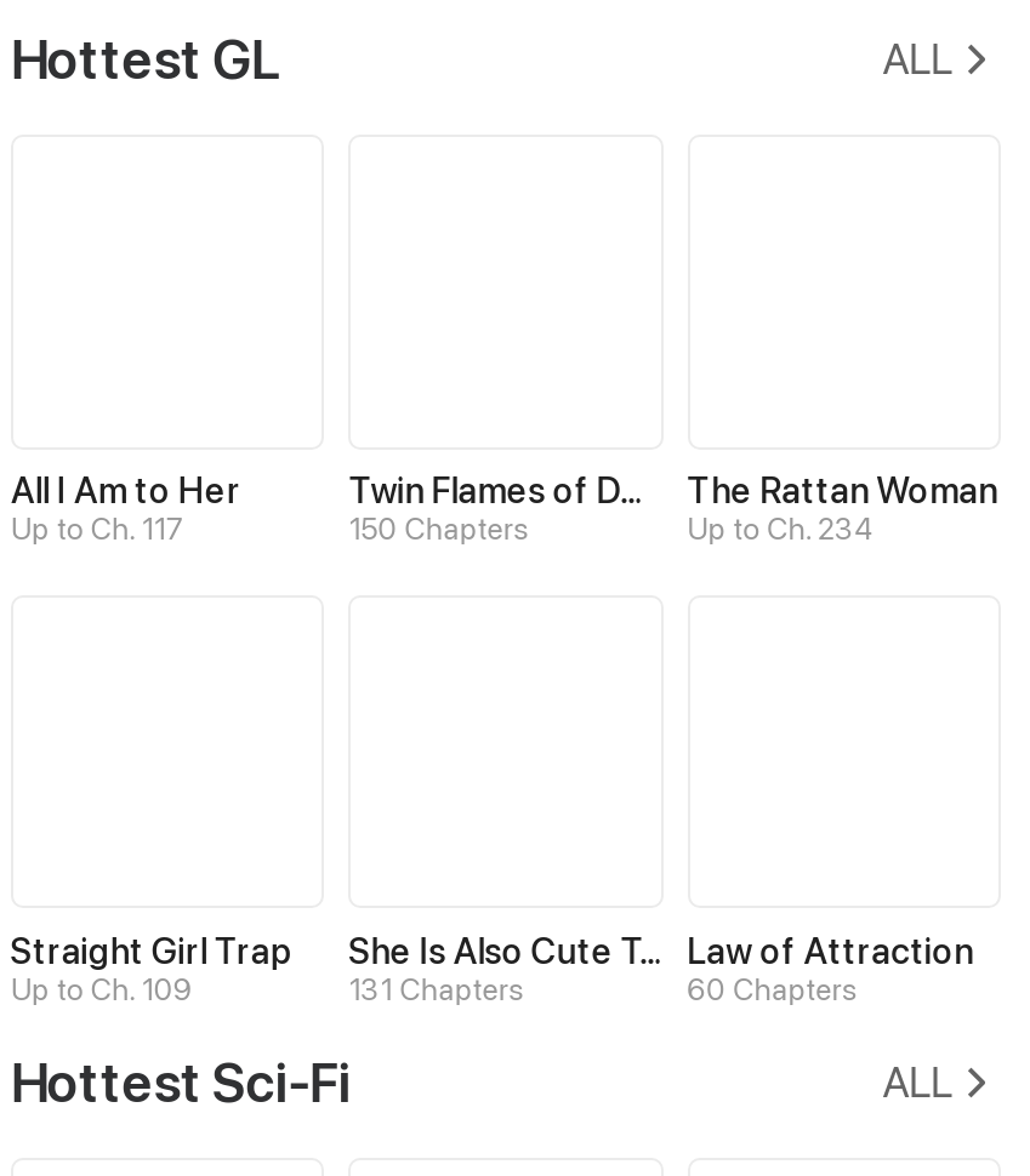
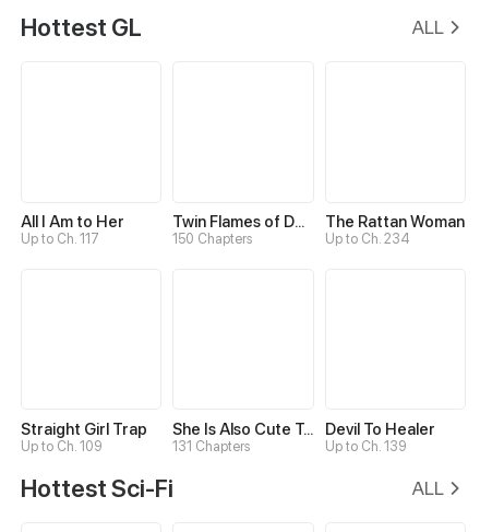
[687,929,973,1007] Law of Attraction | 60 Chapters -> [325,419,435,454] Devil To Healer | Up to Ch. 139

